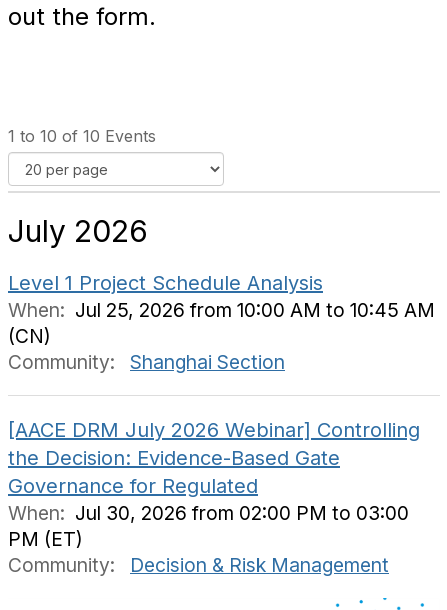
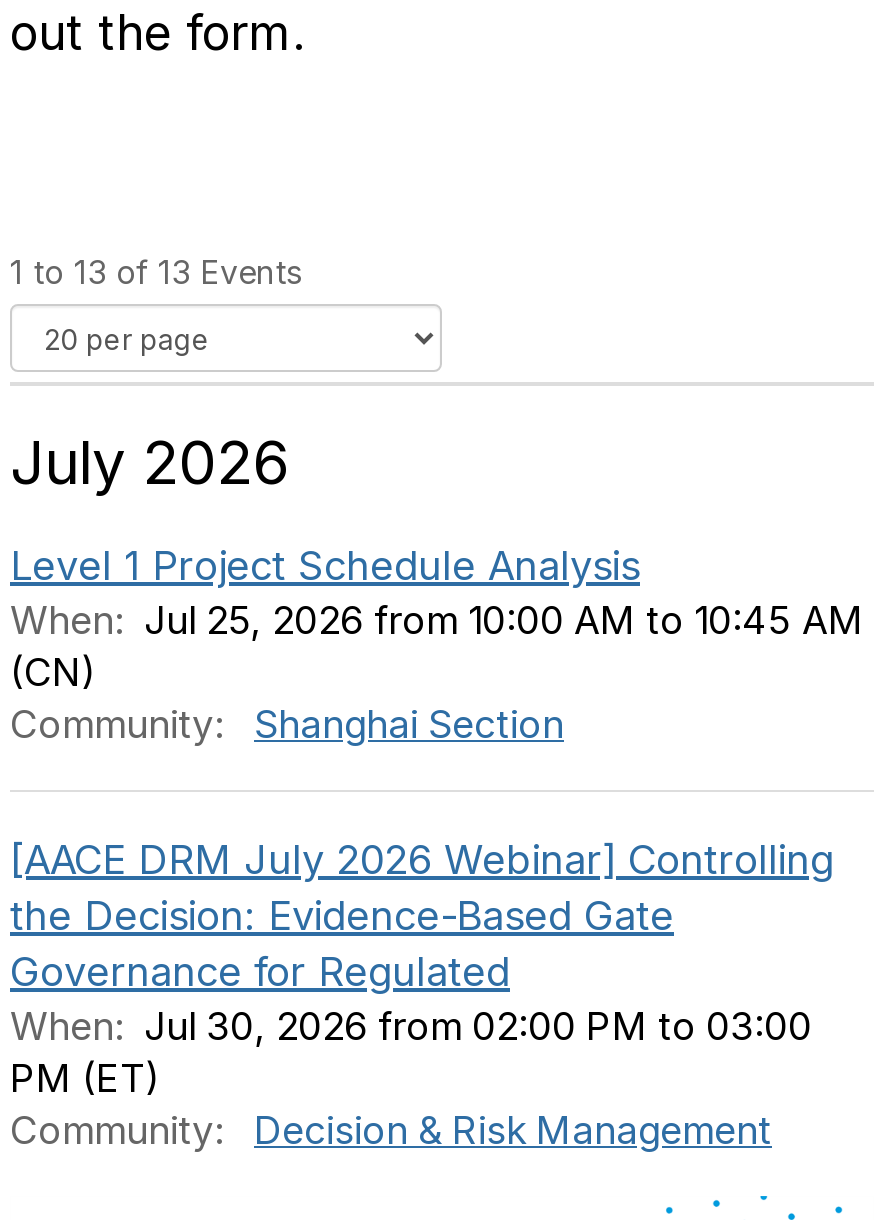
[8,126,156,146] 1 to 10 of 10 Events -> [10,252,302,292] 1 to 13 of 13 Events

